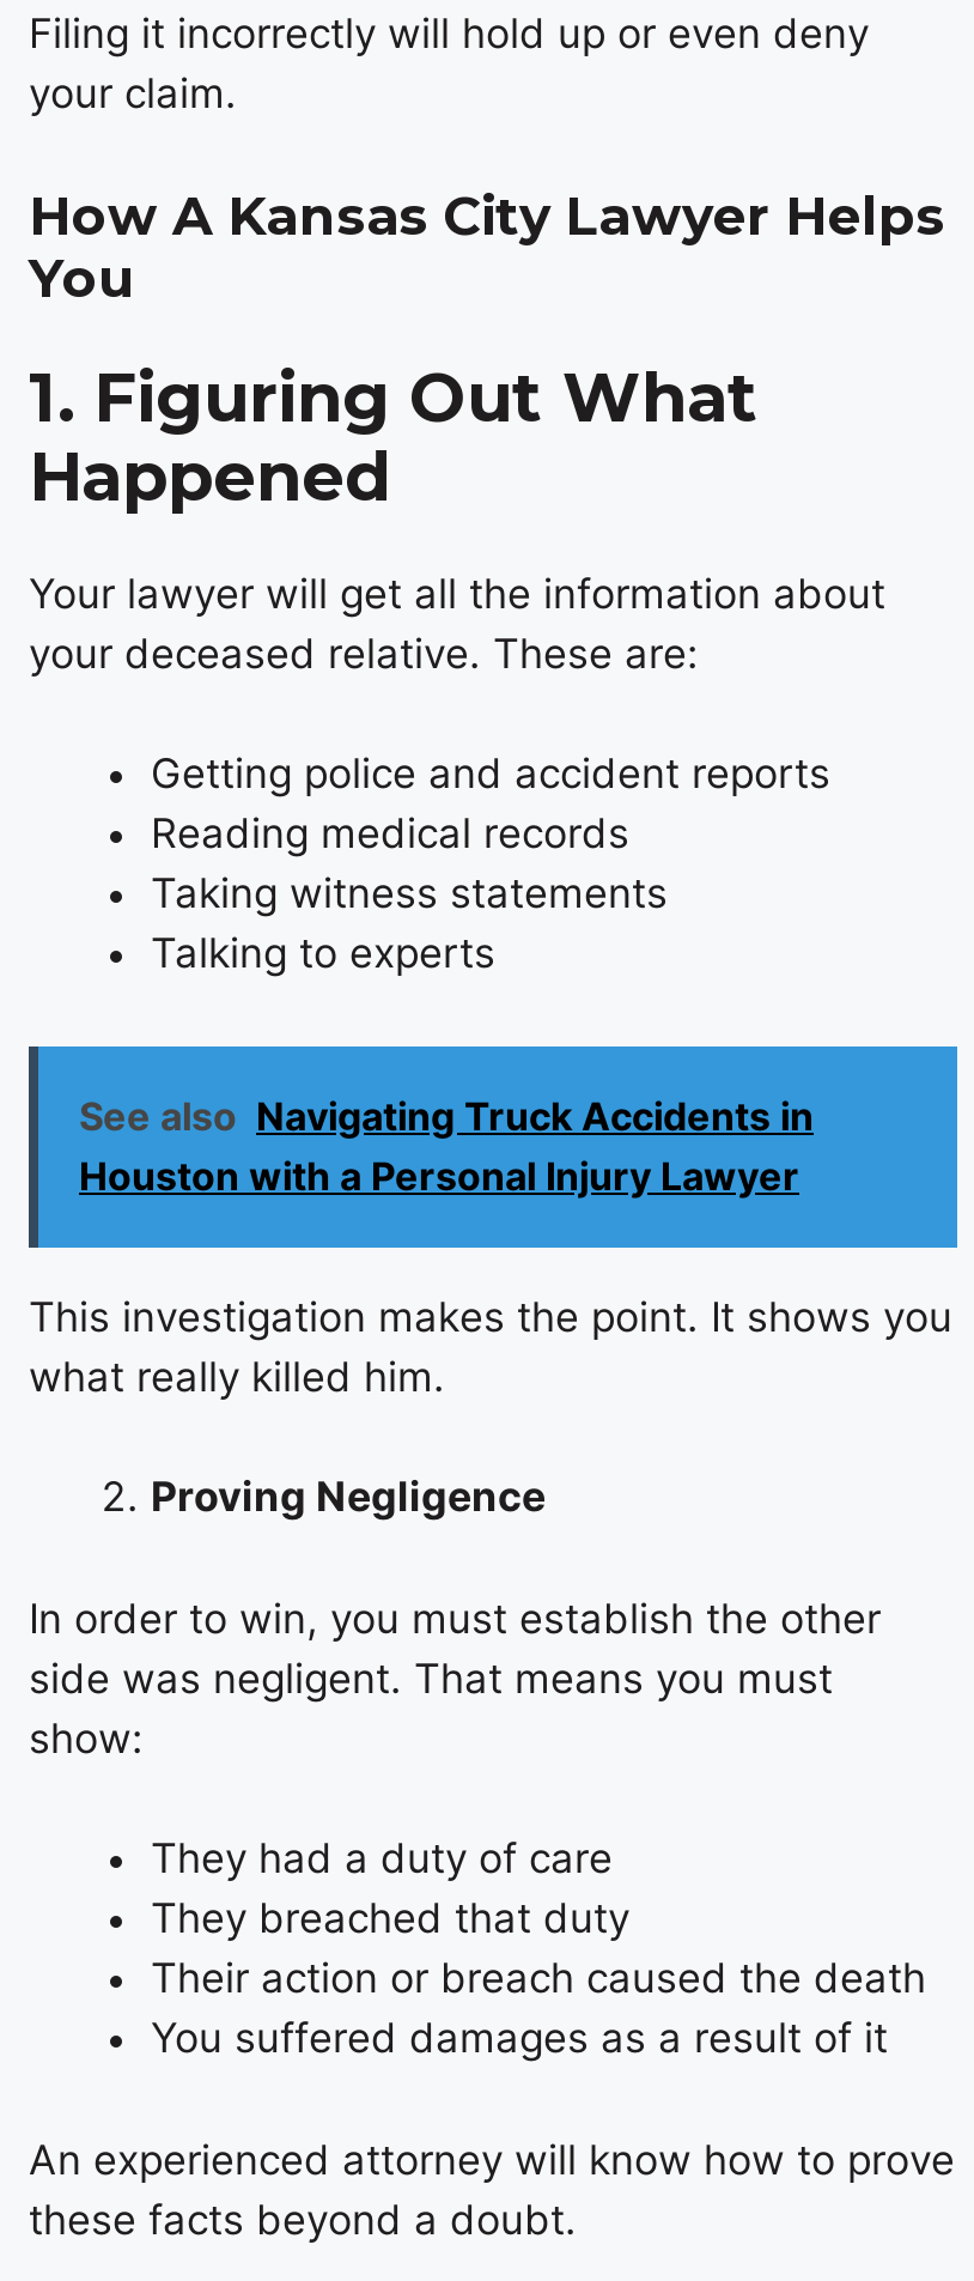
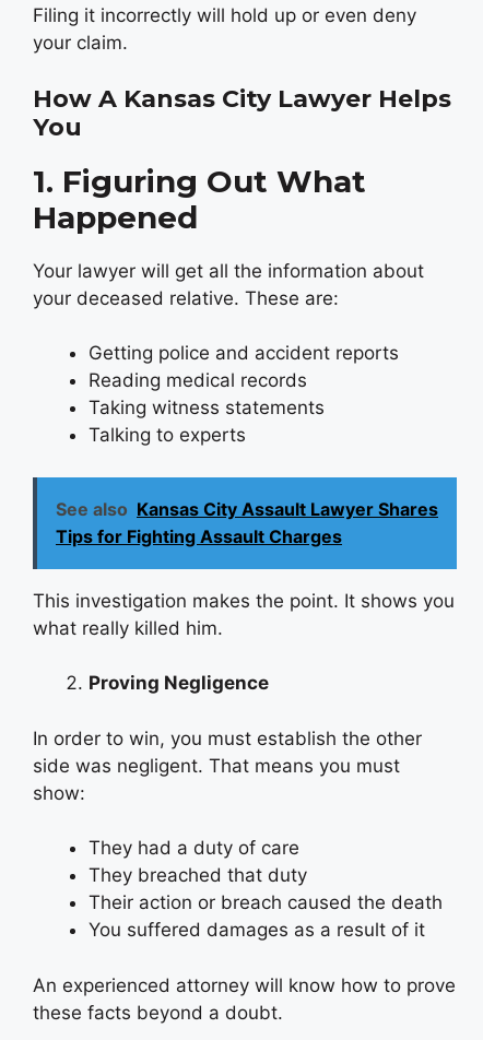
[79,1091,814,1199] See also Navigating Truck Accidents in | Houston with a Personal Injury Lawyer -> [56,498,438,547] See also Kansas City Assault Lawyer Shares | Tips for Fighting Assault Charges

